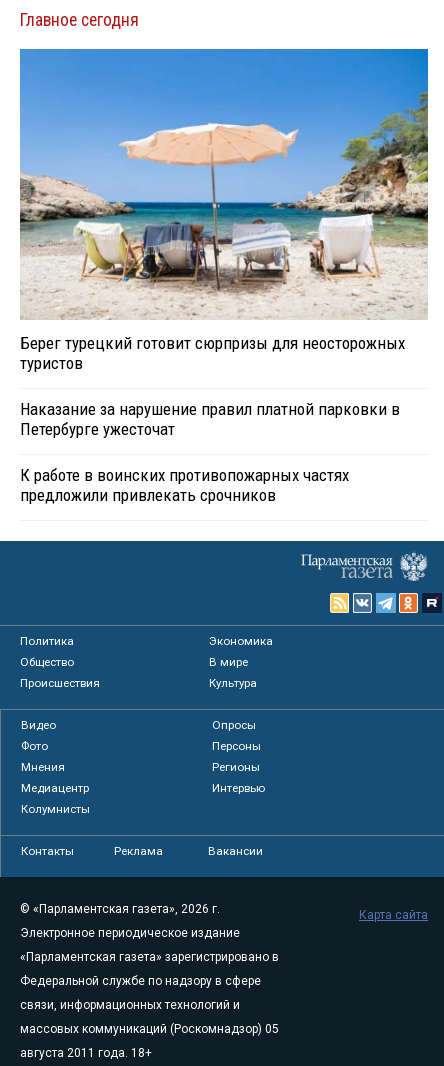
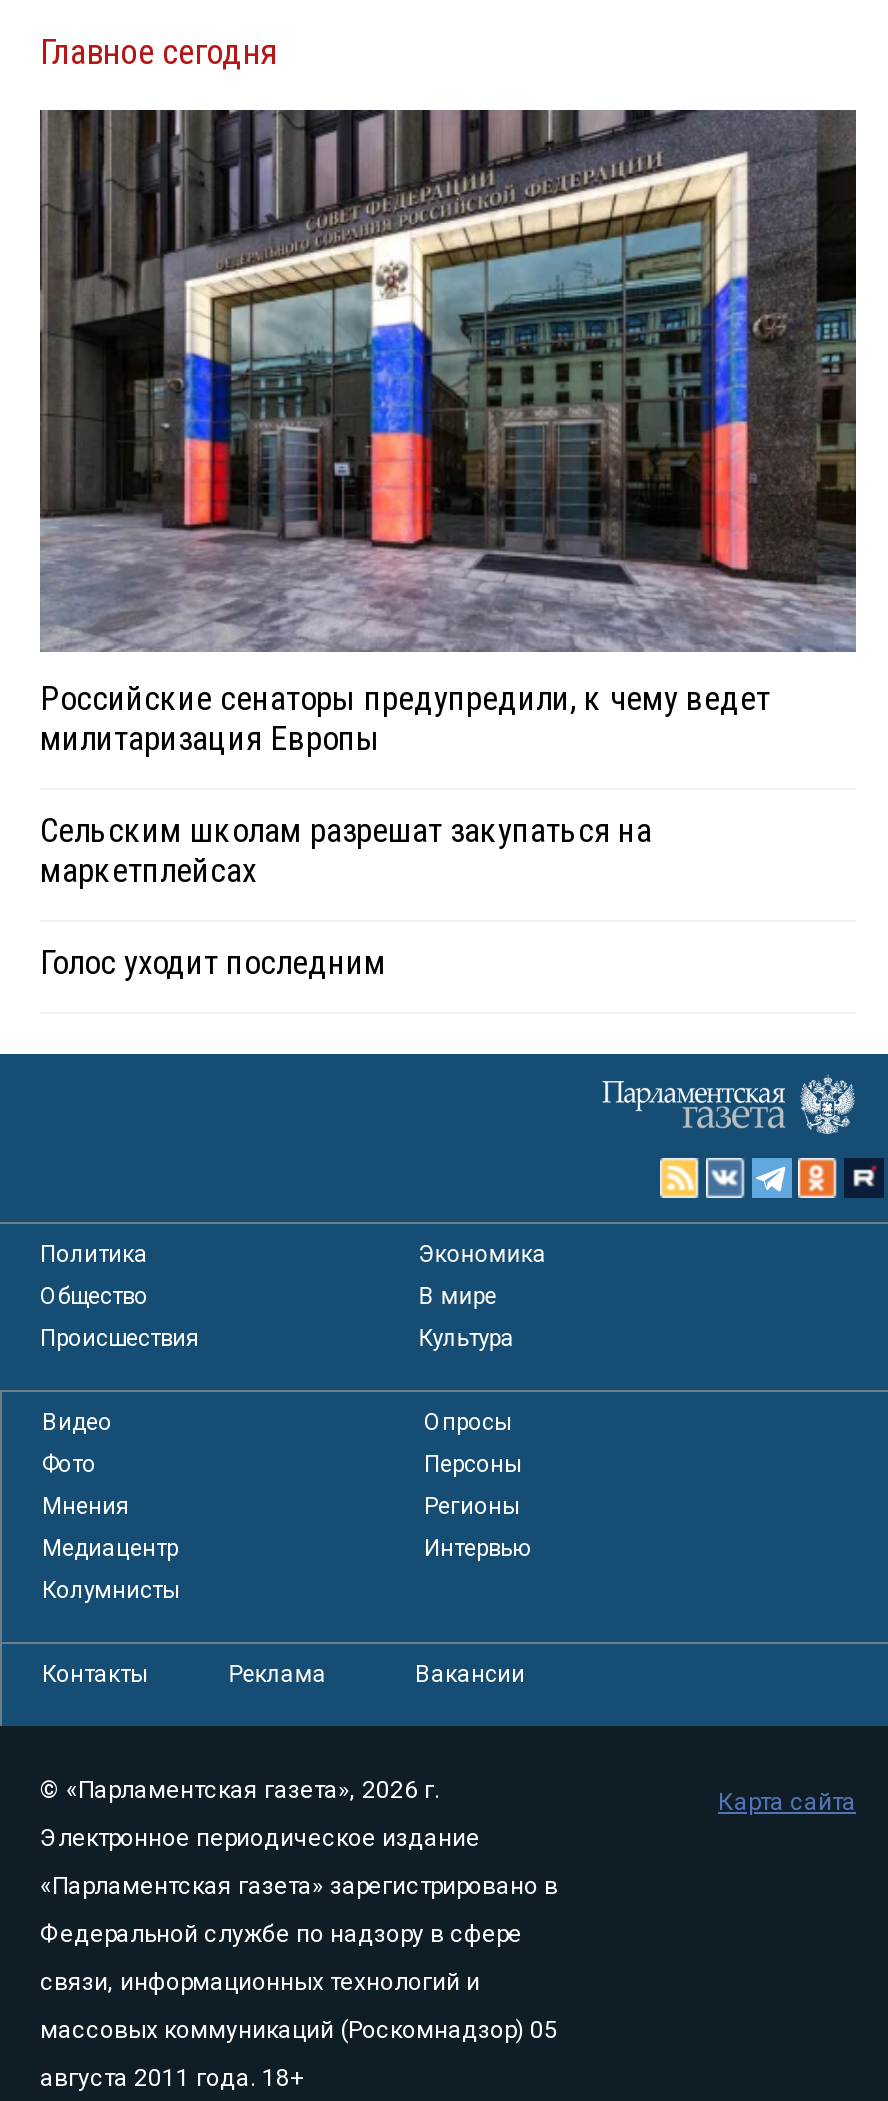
[19,48,429,373] [image] | Берег турецкий готовит сюрпризы для неосторожных | туристов -> [38,108,858,758] [image] | Российские сенаторы предупредили, к чему ведет | милитаризация Европы
[20,399,400,439] Наказание за нарушение правил платной парковки в | Петербурге ужесточат -> [40,810,652,890] Сельским школам разрешат закупаться на | маркетплейсах
[20,465,349,505] К работе в воинских противопожарных частях | предложили привлекать срочников -> [40,942,386,982] Голос уходит последним

